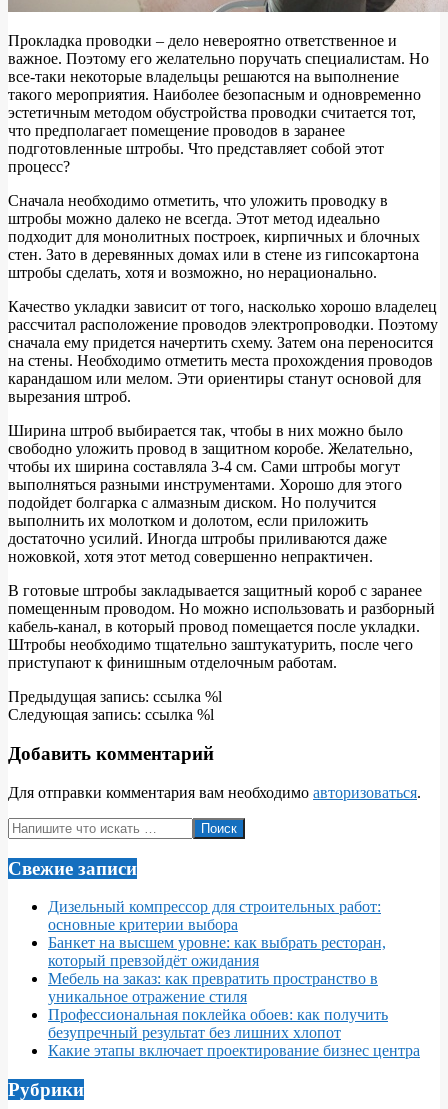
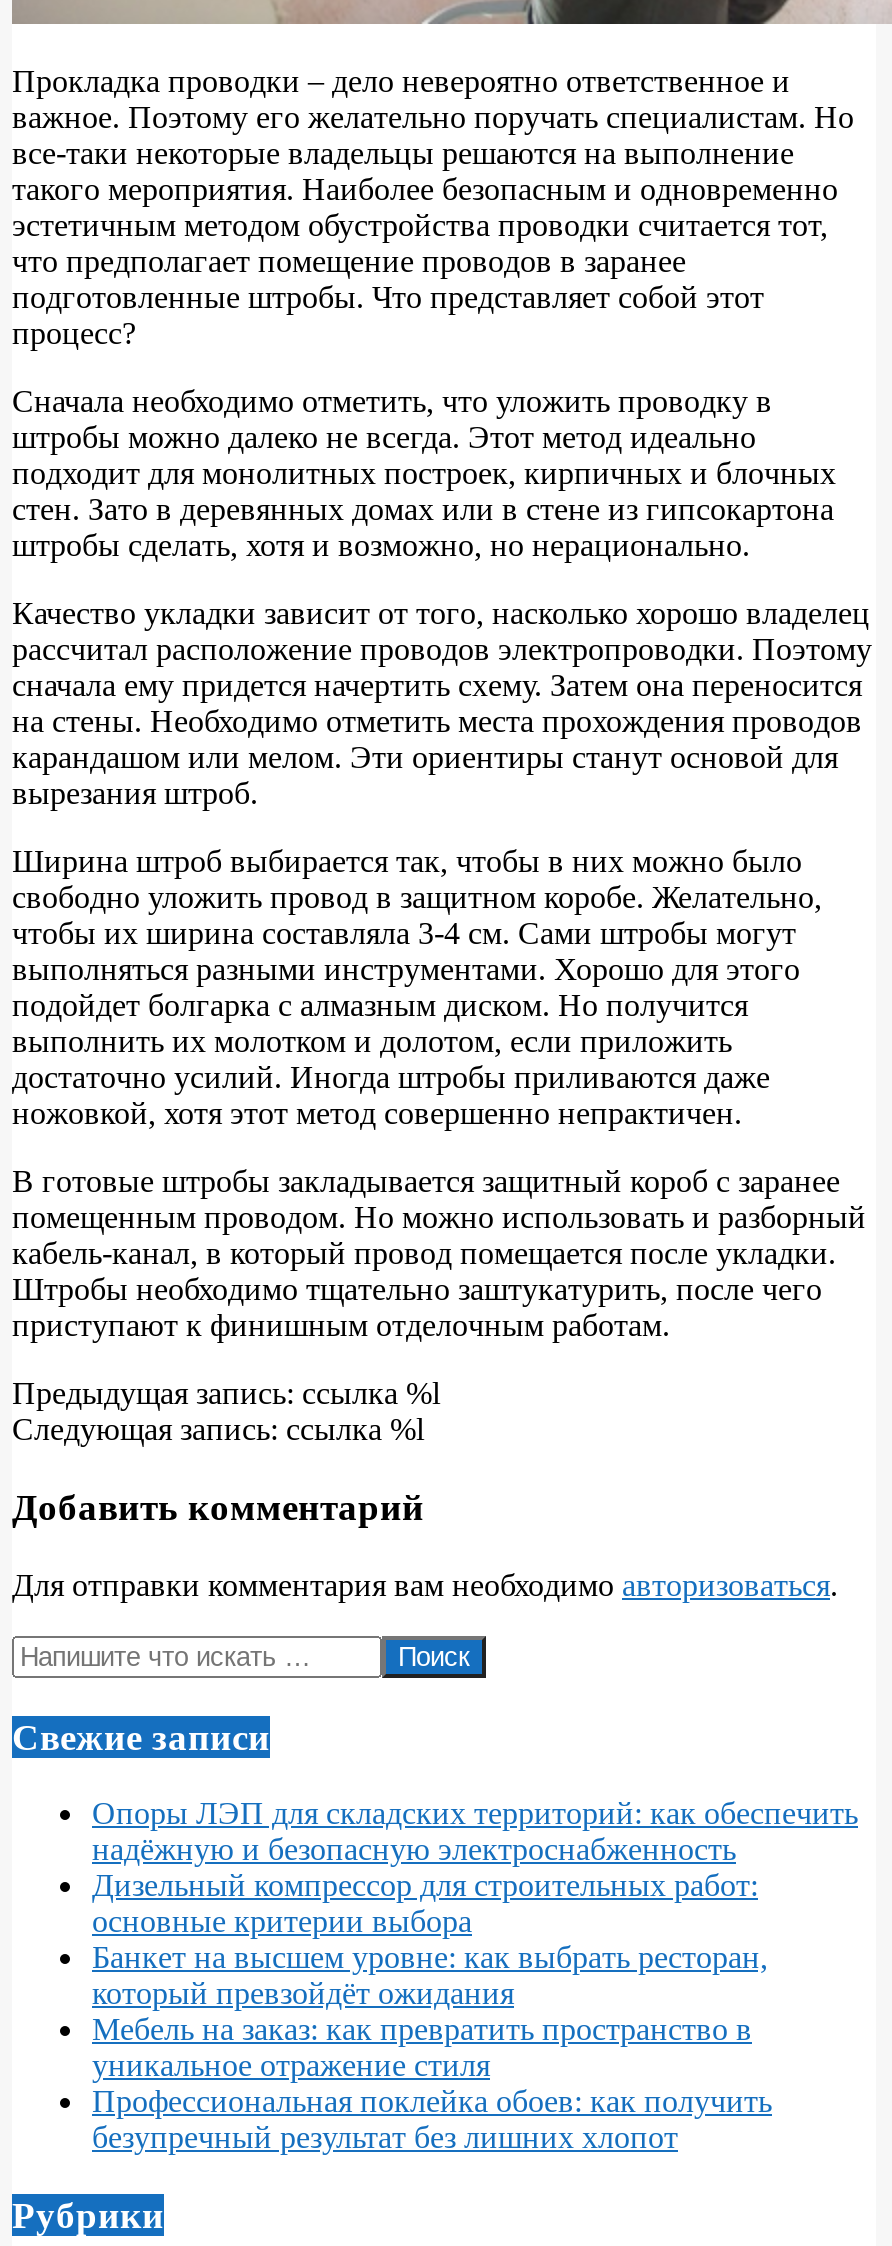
none -> [92,1797,858,1867] Опоры ЛЭП для складских территорий: как обеспечить | надёжную и безопасную электроснабженность
moved [48,898,388,1041] -> [92,1869,772,2155]: Дизельный компрессор для строительных работ: | основные критерии выбора | Банкет на высшем уровне: как выбрать ресторан, | который превзойдёт ожидания | Мебель на заказ: как превратить пространство в | уникальное отражение стиля | Профессиональная поклейка обоев: как получить | безупречный результат без лишних хлопот
[48,1042,420,1059] Какие этапы включает проектирование бизнес центра -> none

